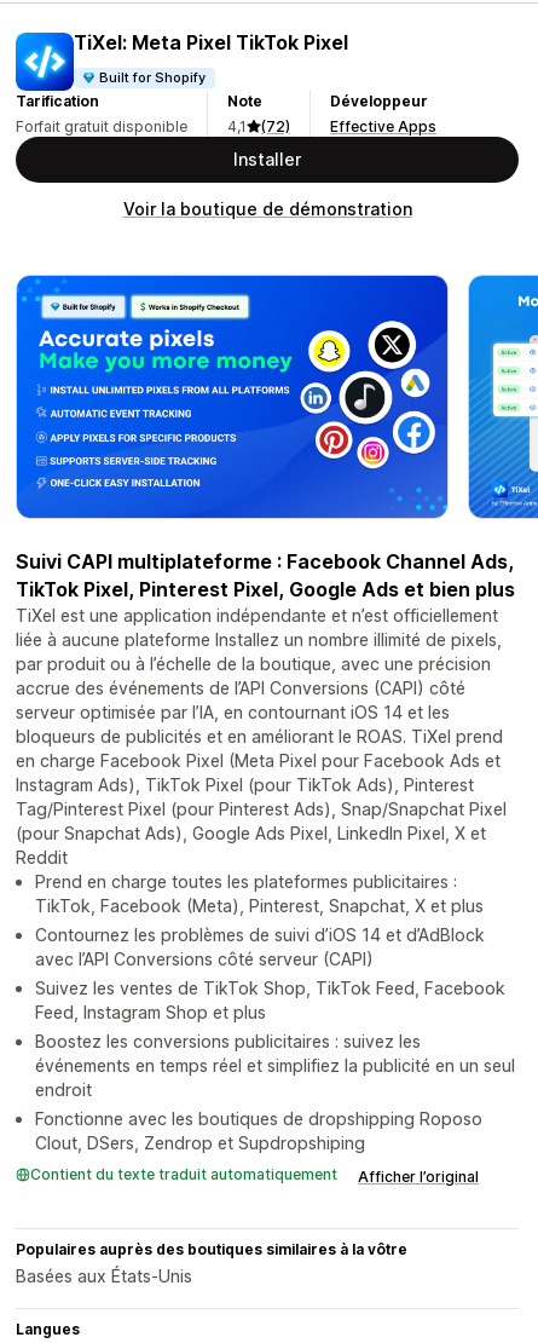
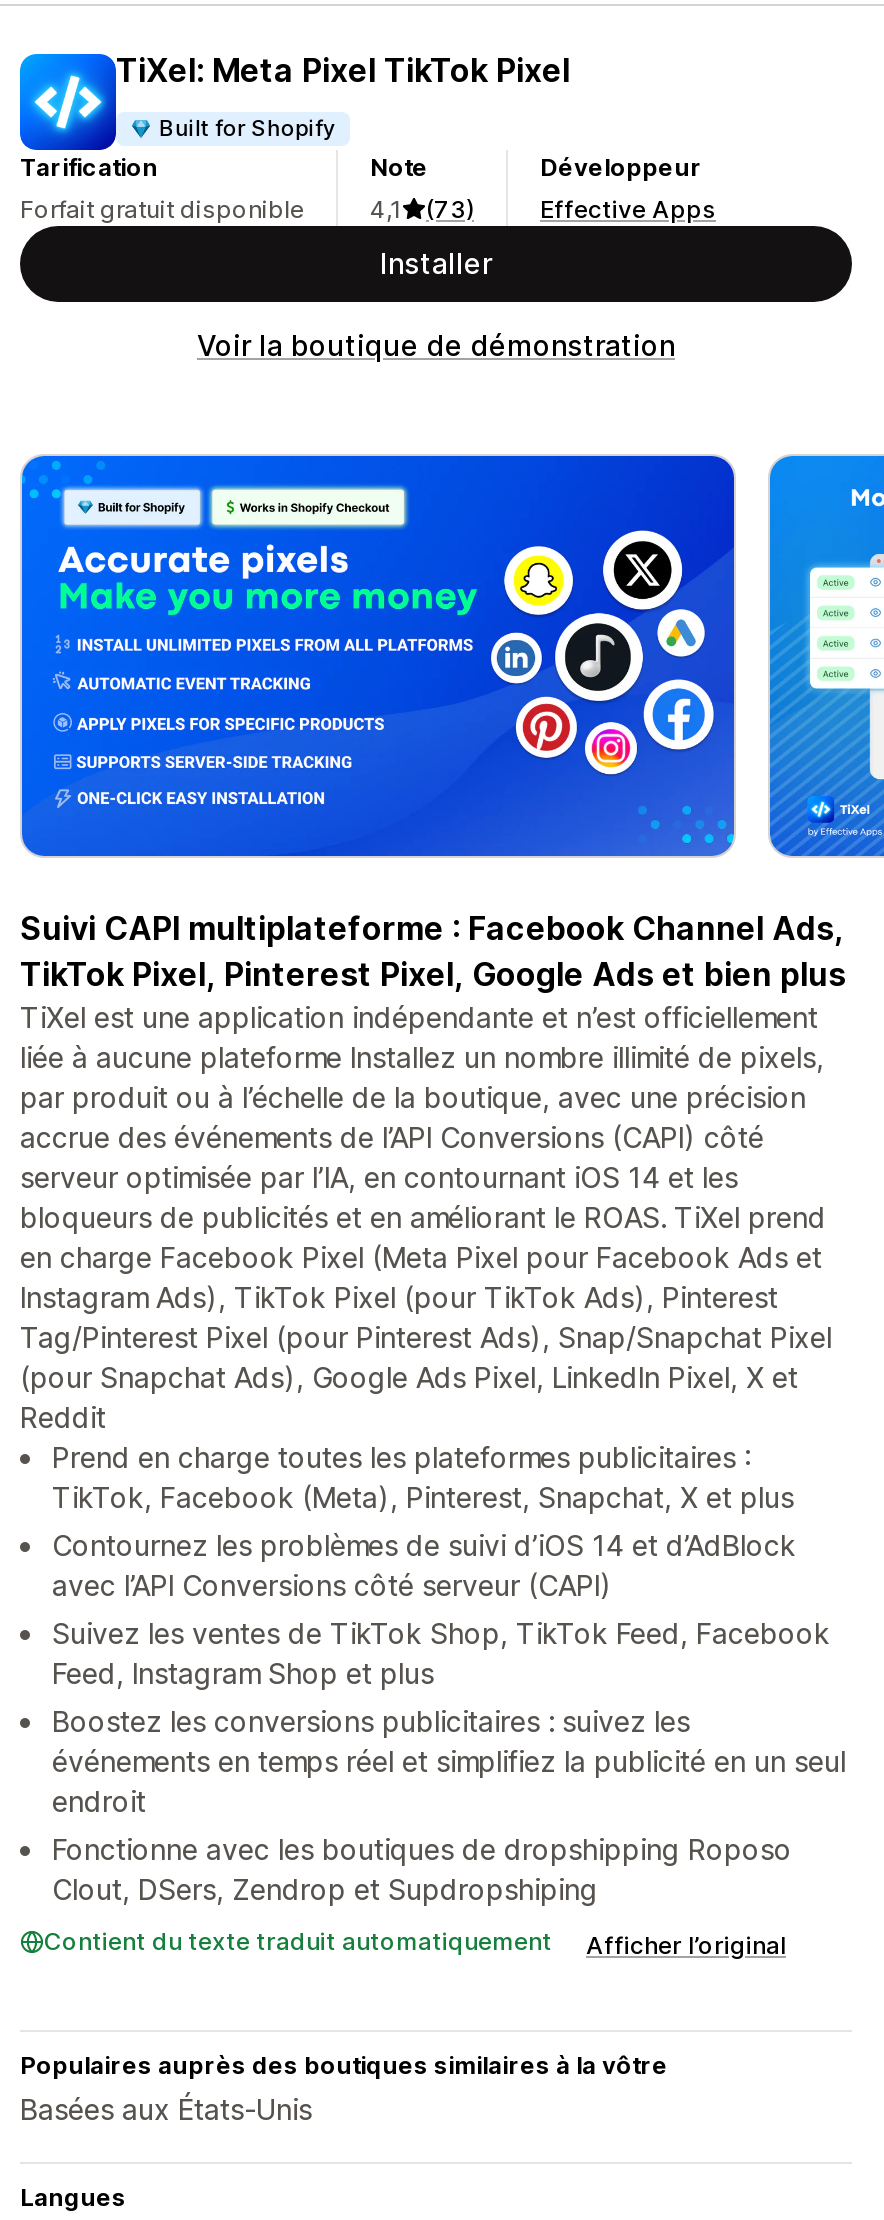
[261,117,290,136] (72) -> [426,194,474,224] (73)

